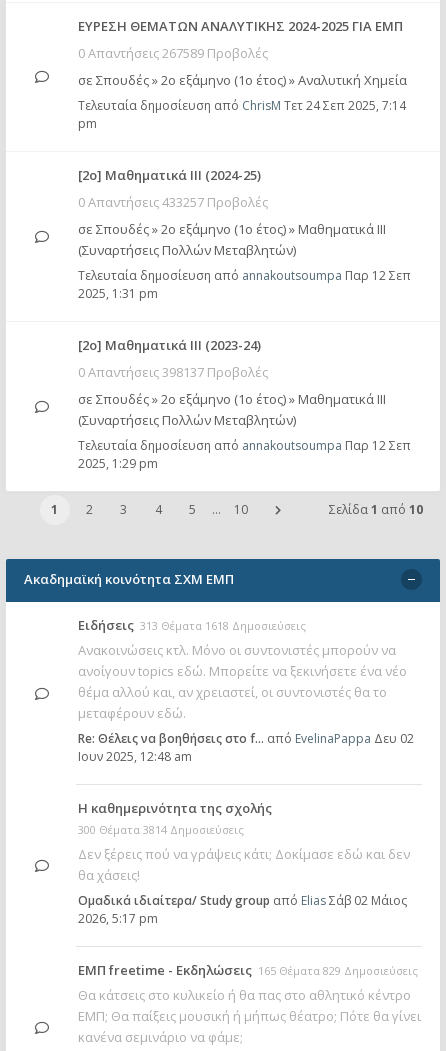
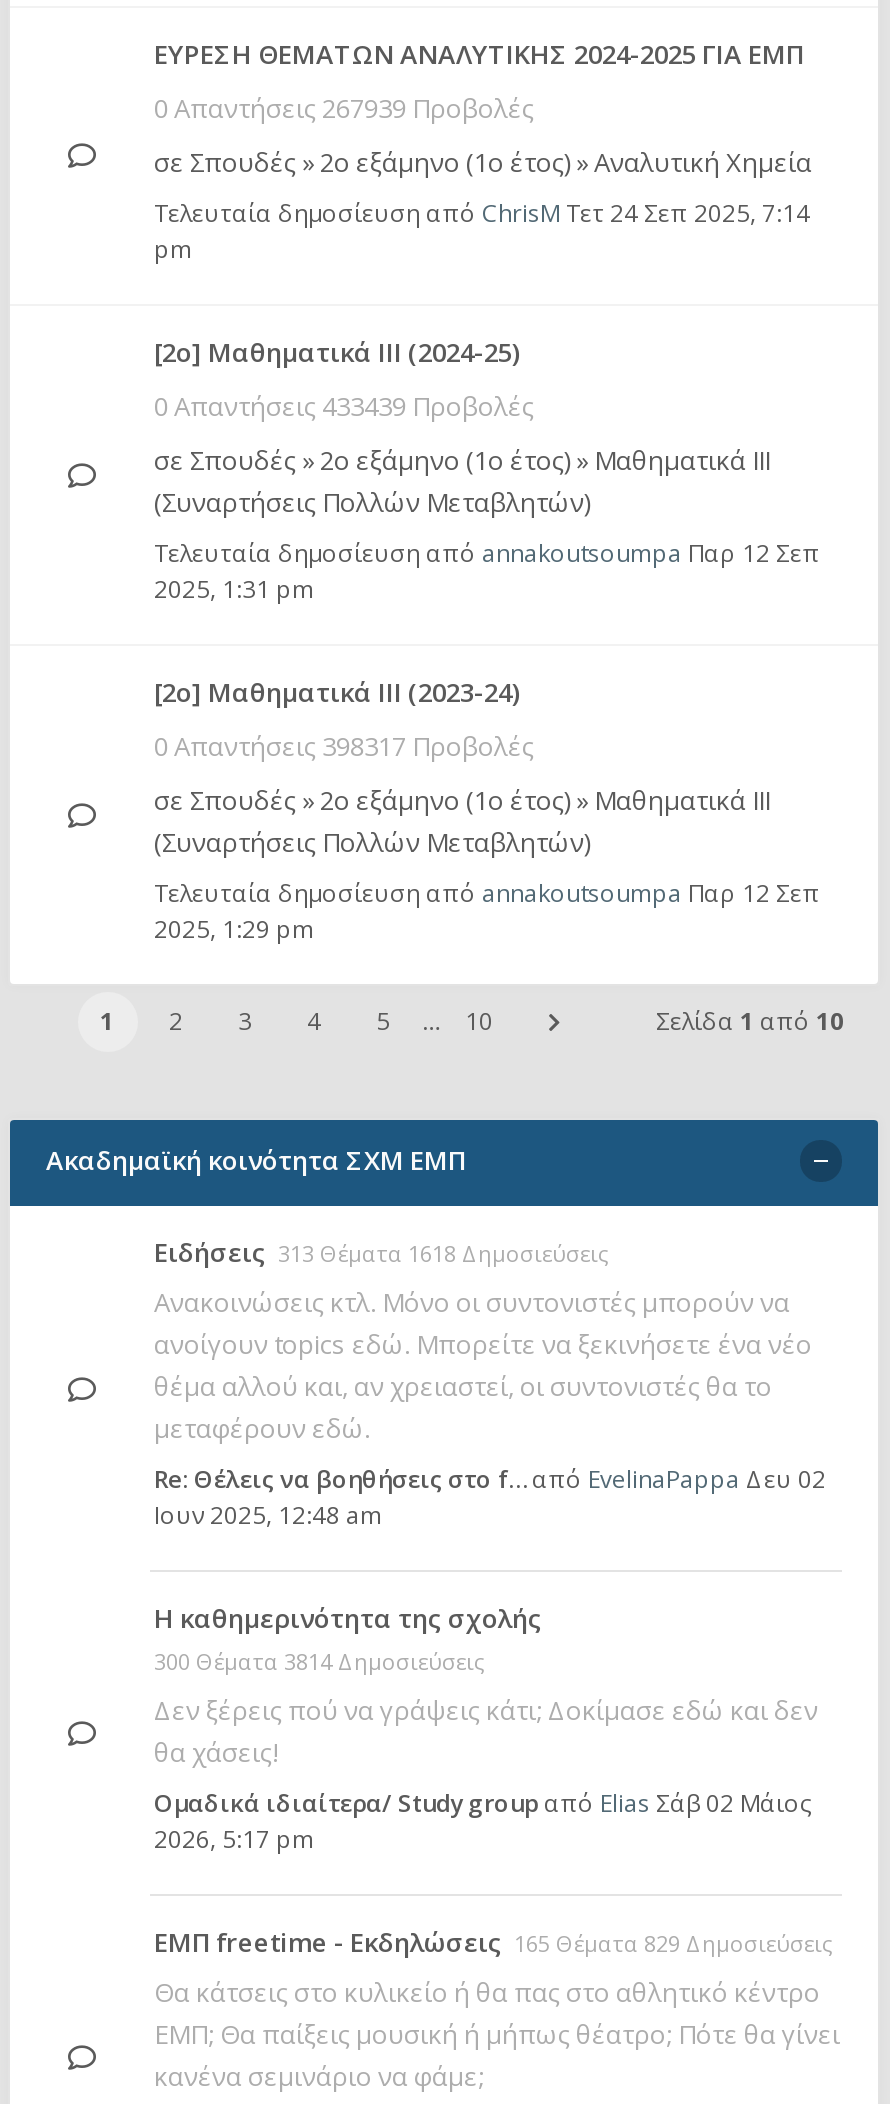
[78,44,268,62] 0 Απαντήσεις 267589 Προβολές -> [154,90,534,126] 0 Απαντήσεις 267939 Προβολές
[78,193,268,211] 0 Απαντήσεις 433257 Προβολές -> [154,388,534,424] 0 Απαντήσεις 433439 Προβολές
[78,363,268,381] 0 Απαντήσεις 398137 Προβολές -> [154,728,534,764] 0 Απαντήσεις 398317 Προβολές

